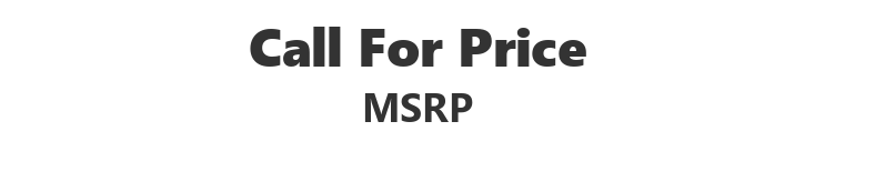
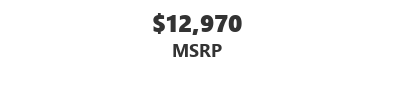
[249,10,586,83] Call For Price -> [152,6,242,39] $12,970

